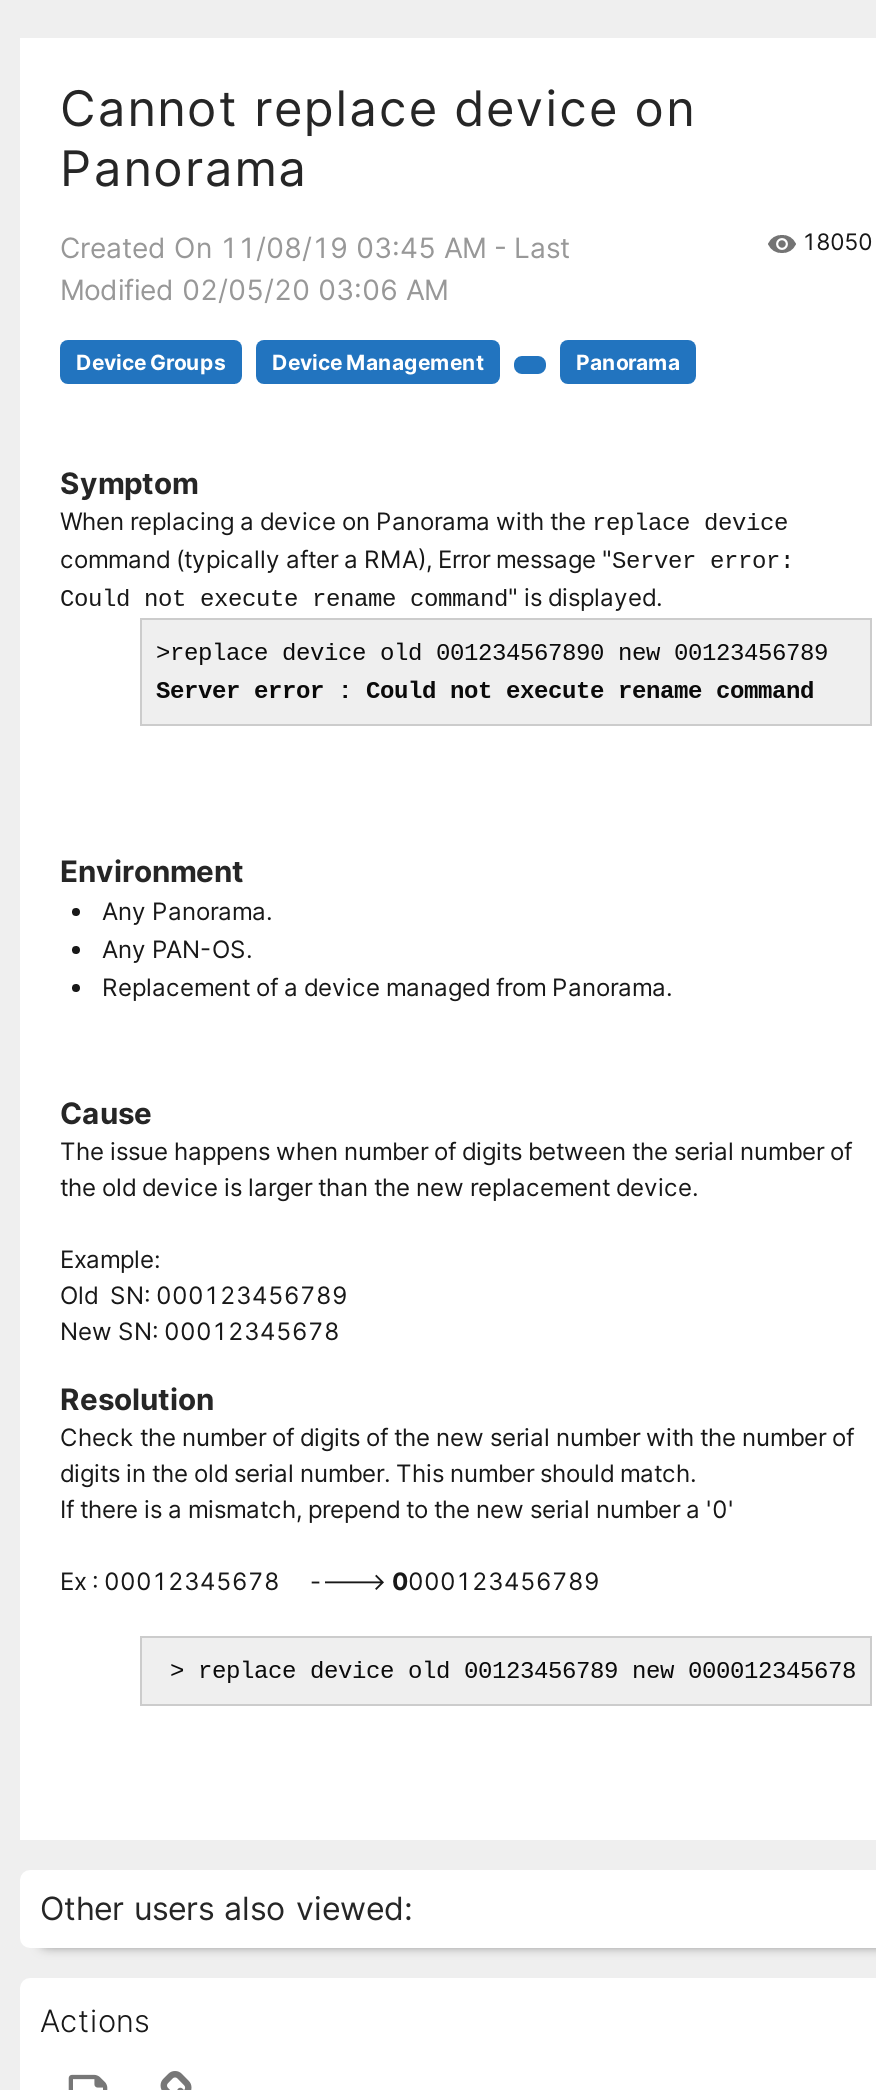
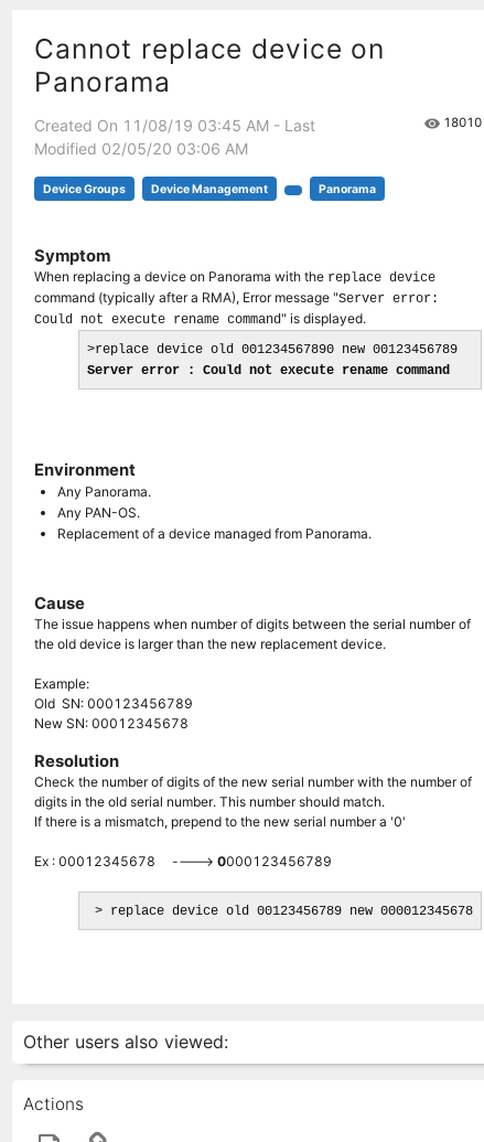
[802,228,872,256] 18050 -> [443,115,482,130] 18010

